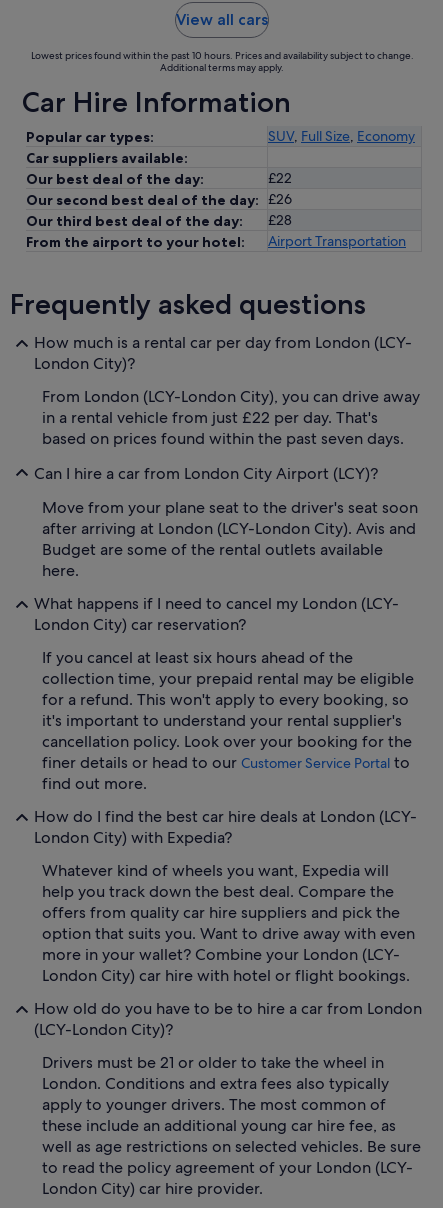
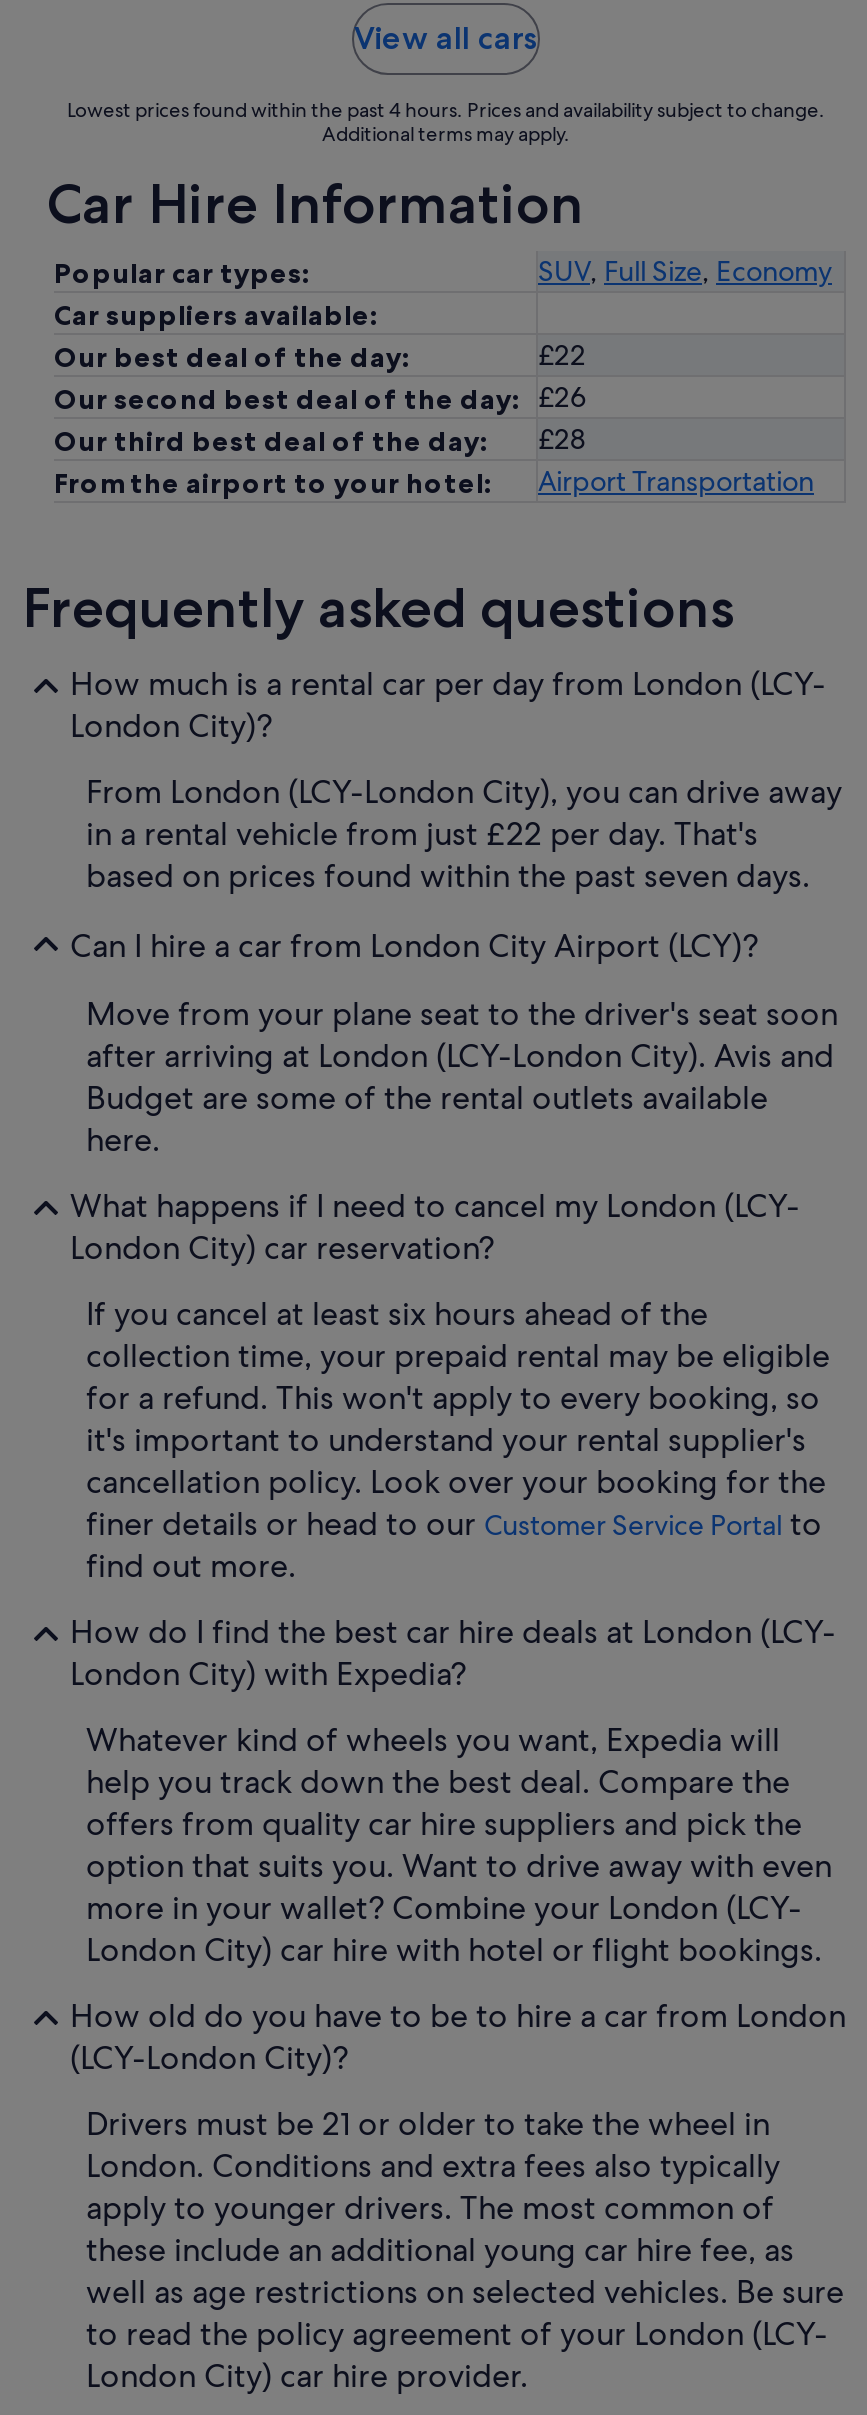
[30,49,413,62] Lowest prices found within the past 10 hours. Prices and availability subject to change. -> [67,97,825,123] Lowest prices found within the past 4 hours. Prices and availability subject to change.

